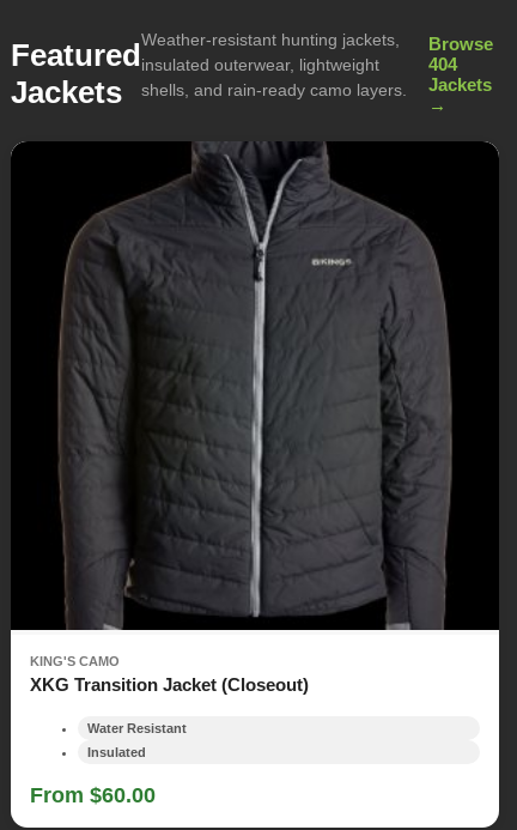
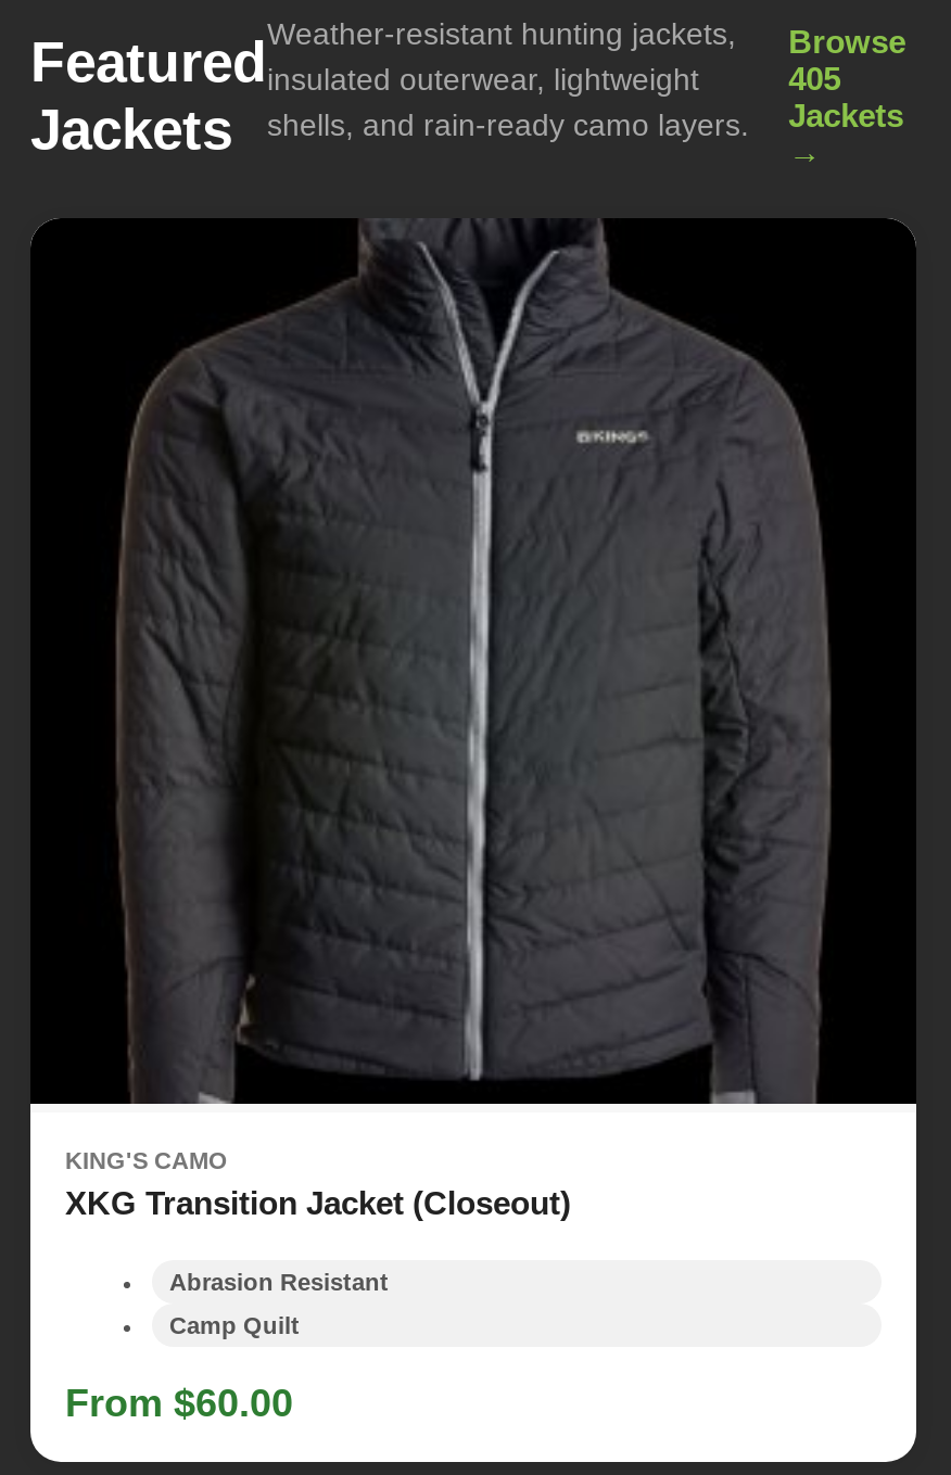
[429,54,457,74] 404 -> [789,59,841,96] 405
[87,721,187,735] Water Resistant -> [169,1269,389,1295] Abrasion Resistant
[87,745,146,759] Insulated -> [169,1312,300,1338] Camp Quilt

